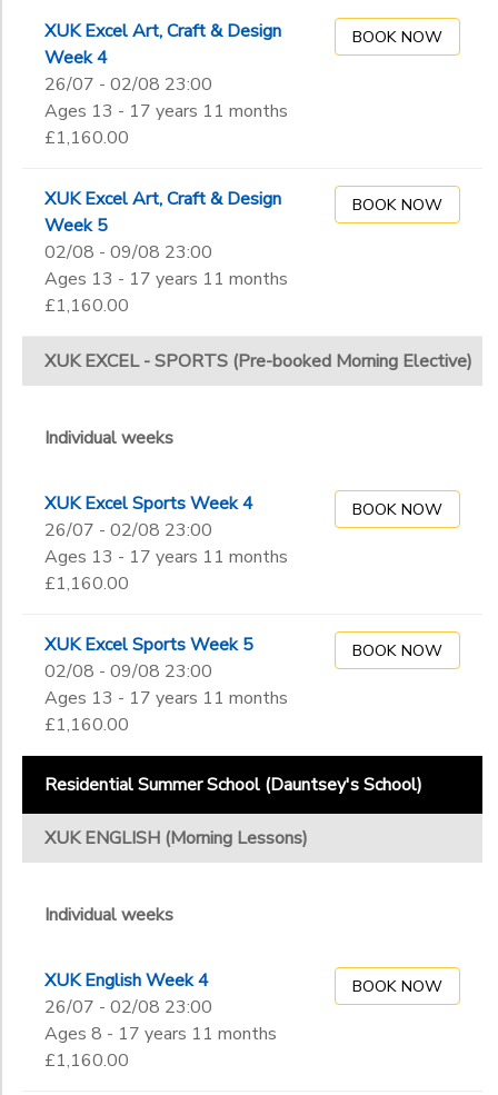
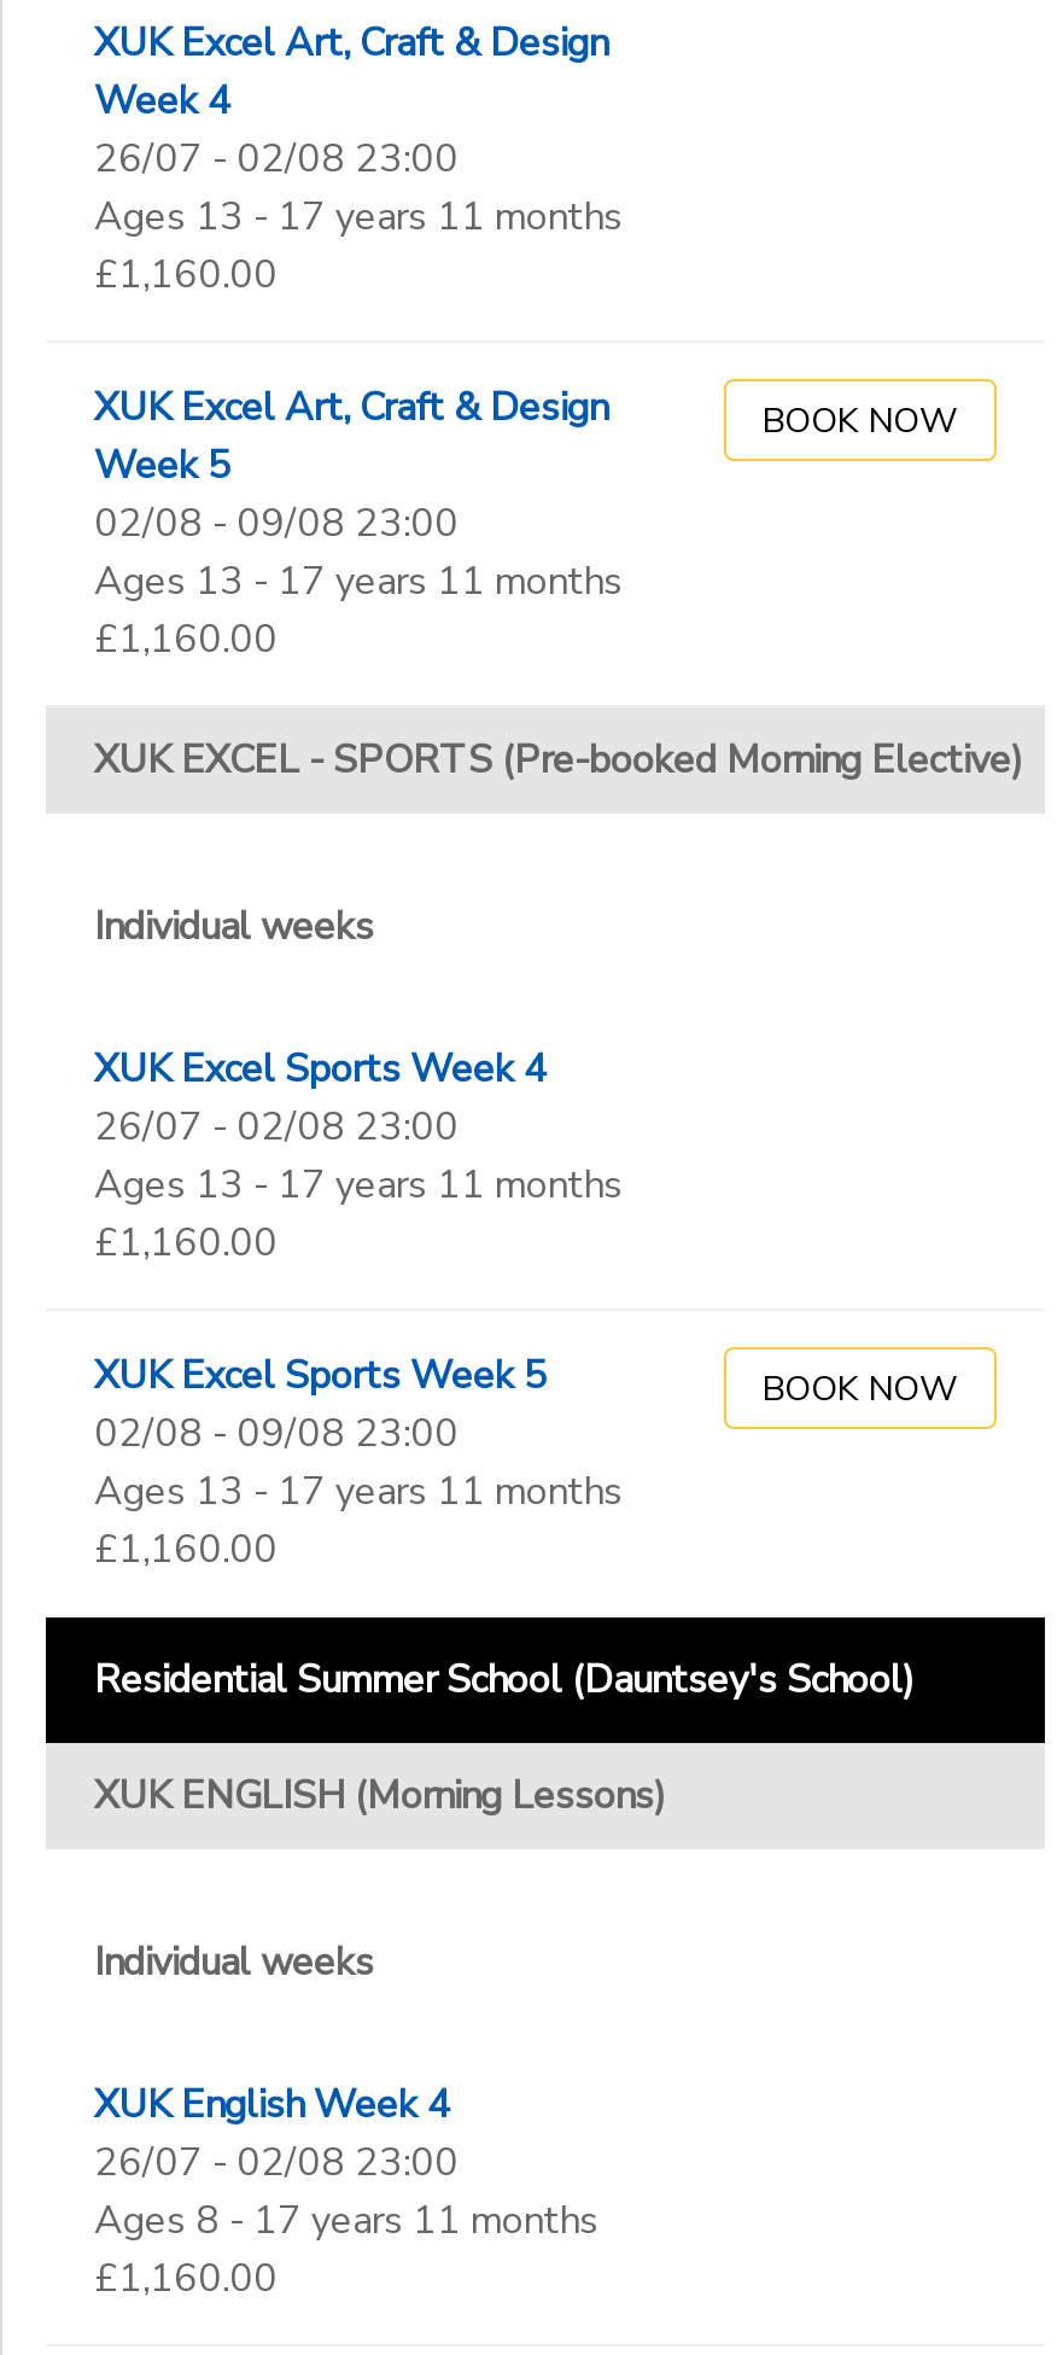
[352,26,442,48] BOOK NOW -> none
[352,498,442,520] BOOK NOW -> none
[352,975,442,997] BOOK NOW -> none

